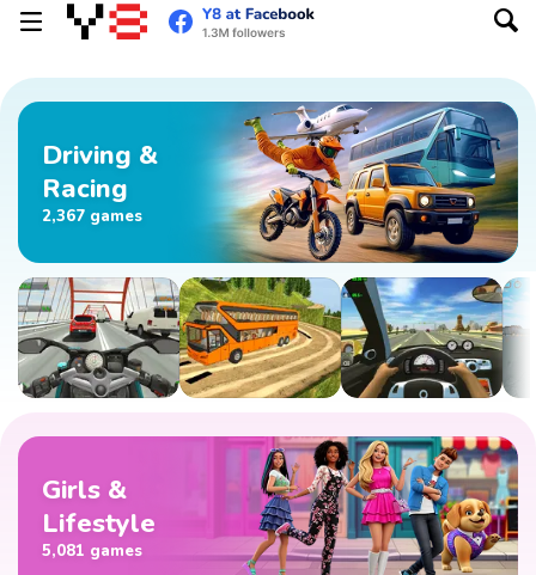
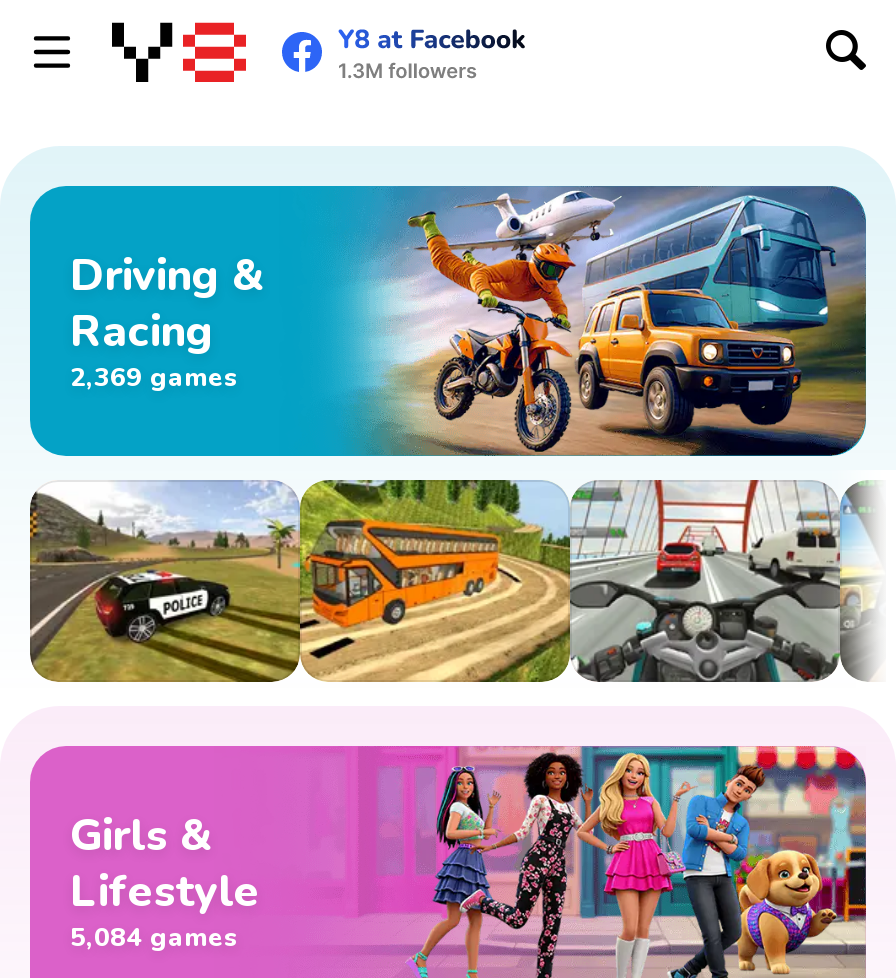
[42,205,142,227] 2,367 games -> [70,359,238,395] 2,369 games
[18,276,179,399] [image] -> [28,480,302,684] [image]
[341,276,523,399] [image] -> [568,478,876,684] [image]
[42,540,142,562] 5,081 games -> [70,920,238,956] 5,084 games

